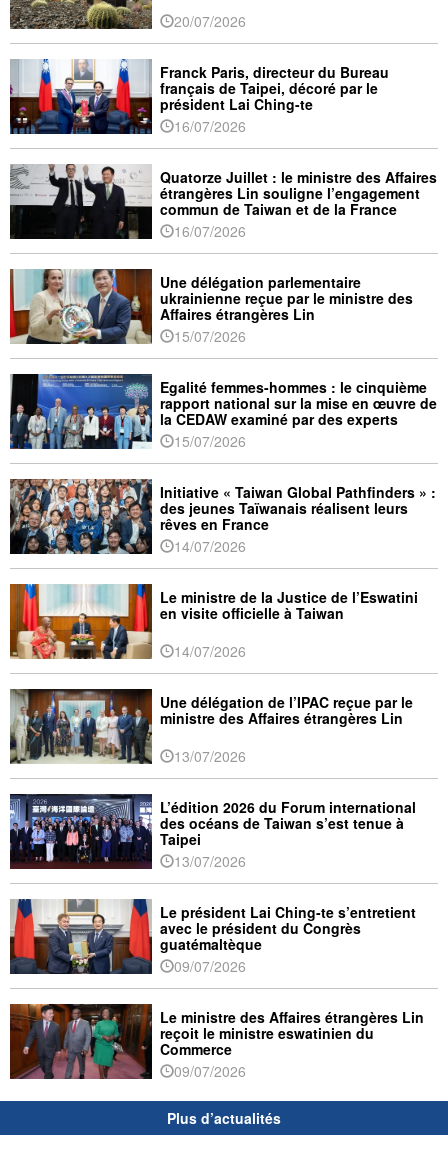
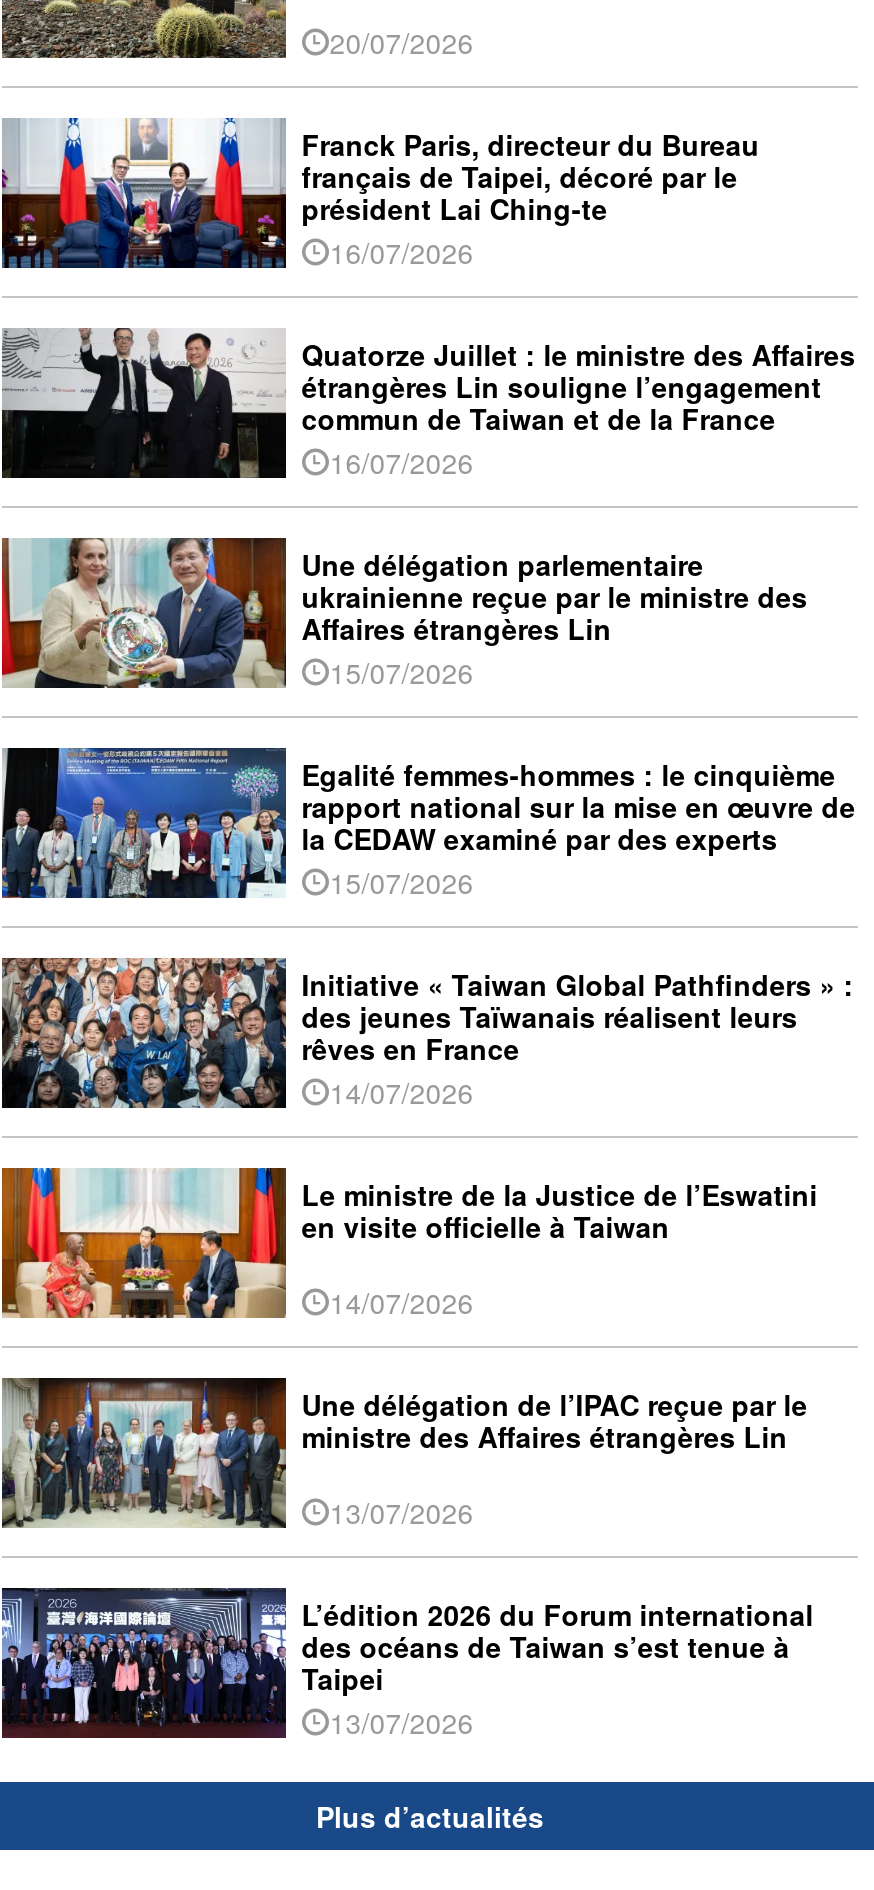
[10,898,424,1081] [image] | Le président Lai Ching-te s’entretient | avec le président du Congrès | guatémaltèque | 09/07/2026 | Le ministre des Affaires étrangères Lin | reçoit le ministre eswatinien du | Commerce | 09/07/2026 -> none
[9,1003,152,1080] [image] -> none

